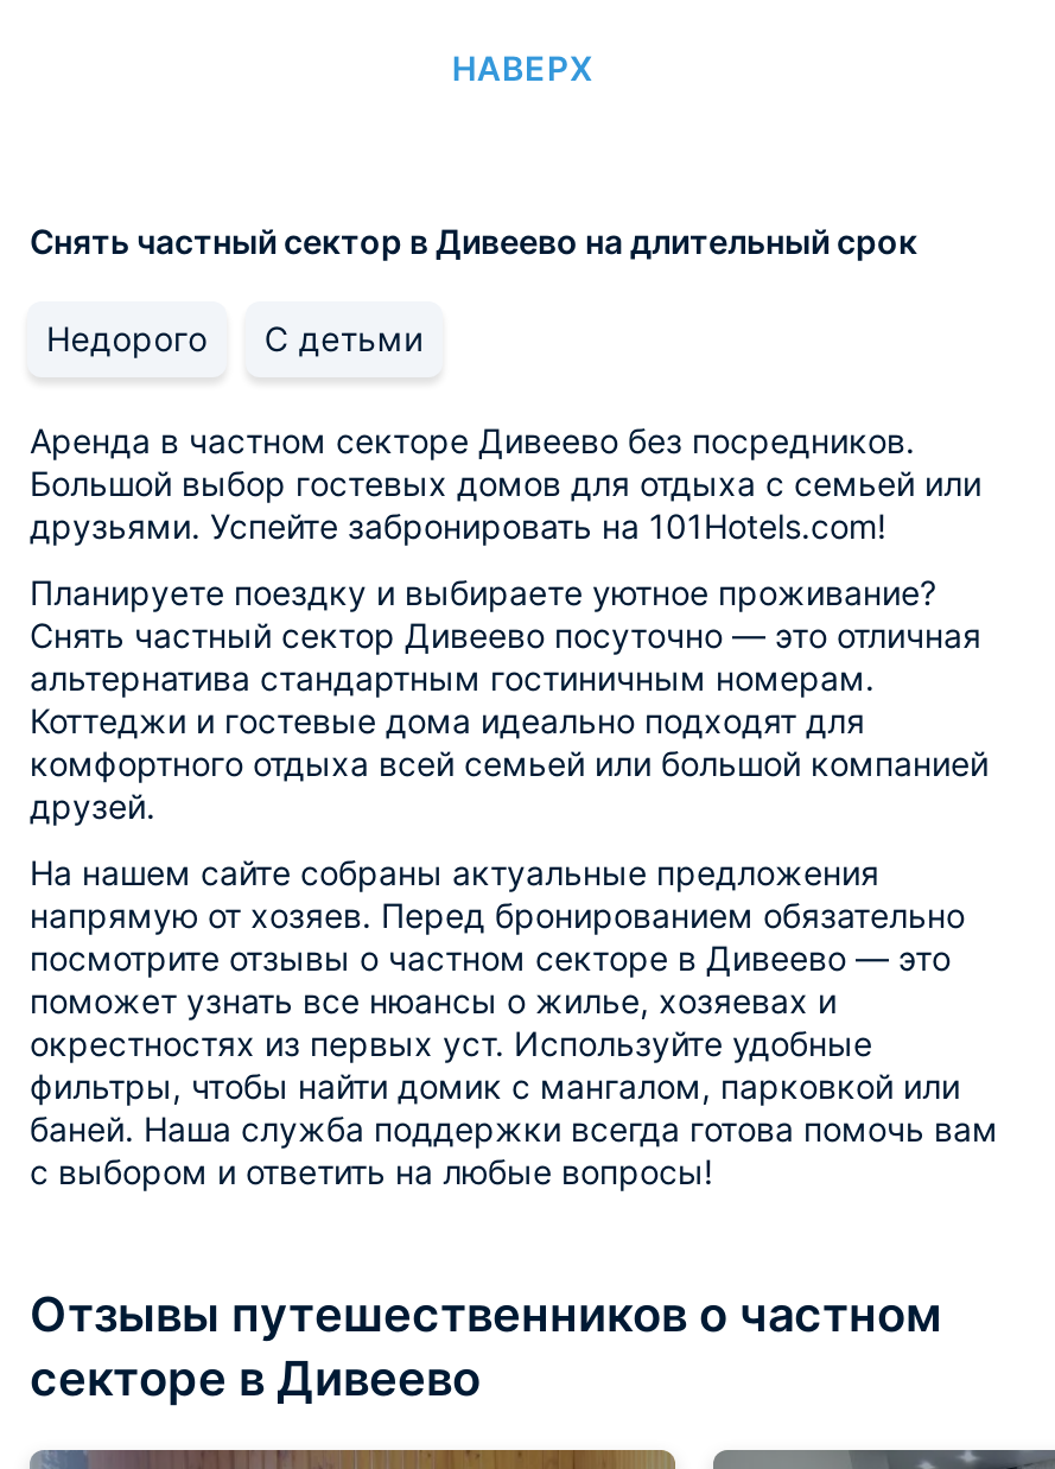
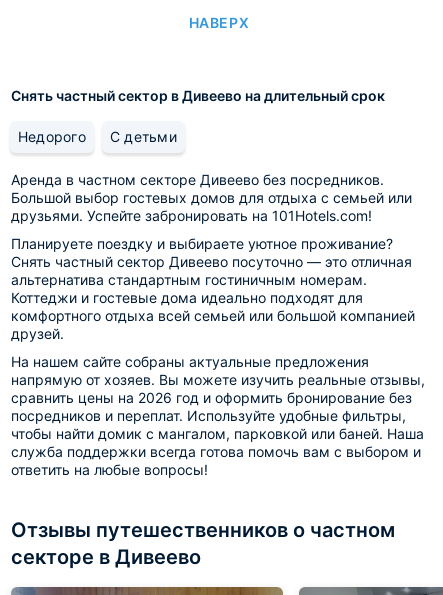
[30,895,998,1191] напрямую от хозяев. Перед бронированием обязательно | посмотрите отзывы о частном секторе в Дивеево — это | поможет узнать все нюансы о жилье, хозяевах и | окрестностях из первых уст. Используйте удобные | фильтры, чтобы найти домик с мангалом, парковкой или | баней. Наша служба поддержки всегда готова помочь вам | с выбором и ответить на любые вопросы! -> [11,371,425,478] напрямую от хозяев. Вы можете изучить реальные отзывы, | сравнить цены на 2026 год и оформить бронирование без | посредников и переплат. Используйте удобные фильтры, | чтобы найти домик с мангалом, парковкой или баней. Наша | служба поддержки всегда готова помочь вам с выбором и | ответить на любые вопросы!

